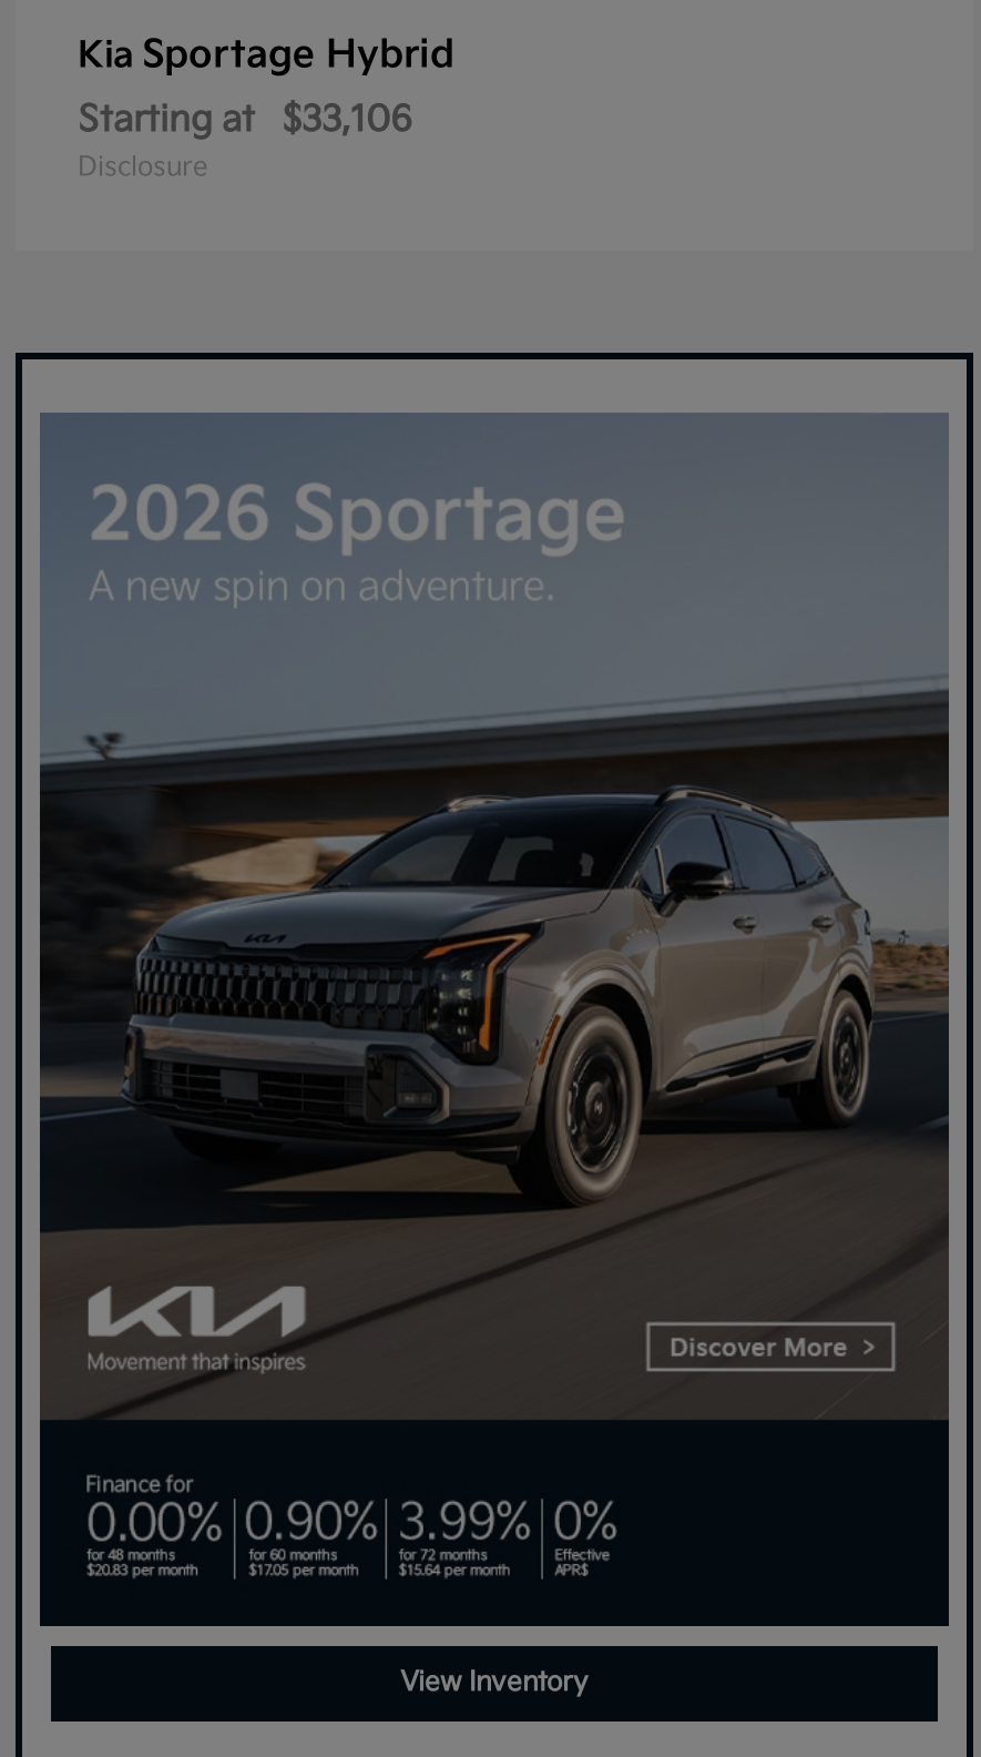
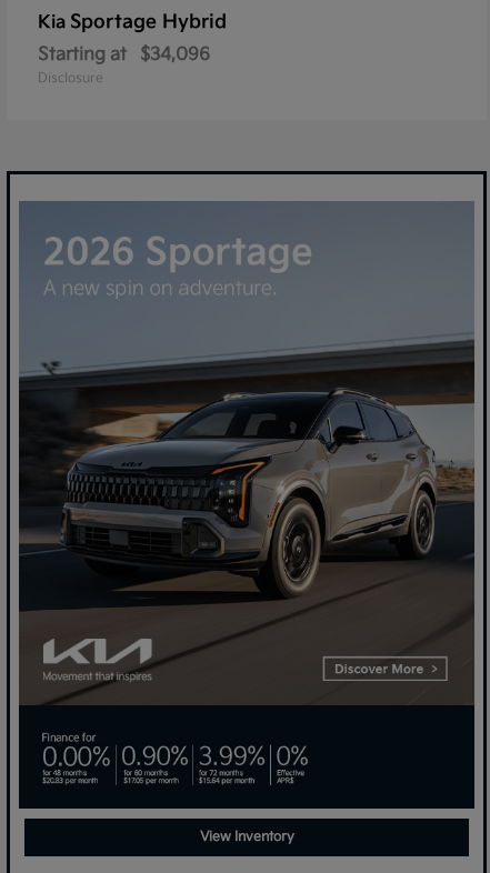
[78,100,412,142] Starting at $33,106 -> [38,44,210,65] Starting at $34,096

